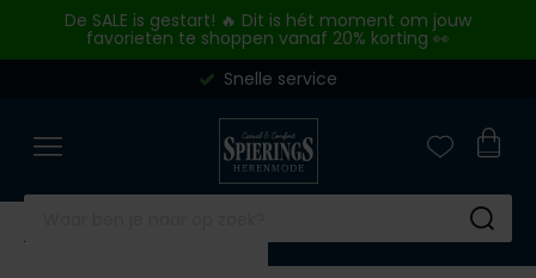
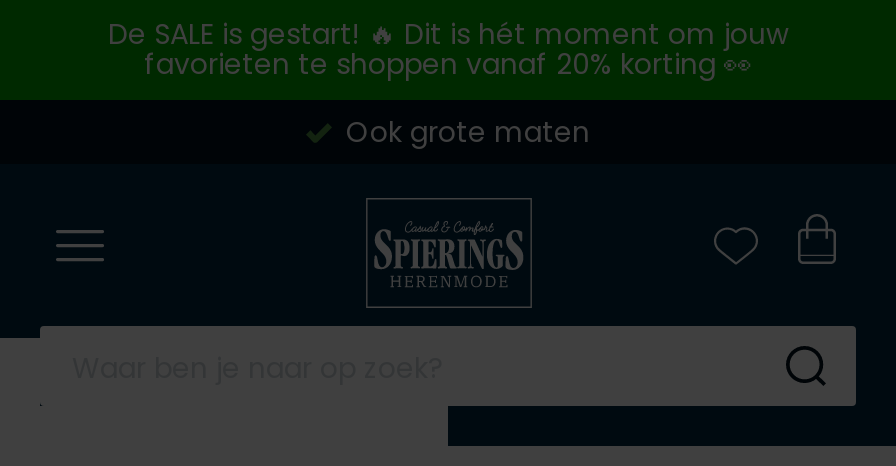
[223,67,337,91] Snelle service -> [346,112,590,152] Ook grote maten

